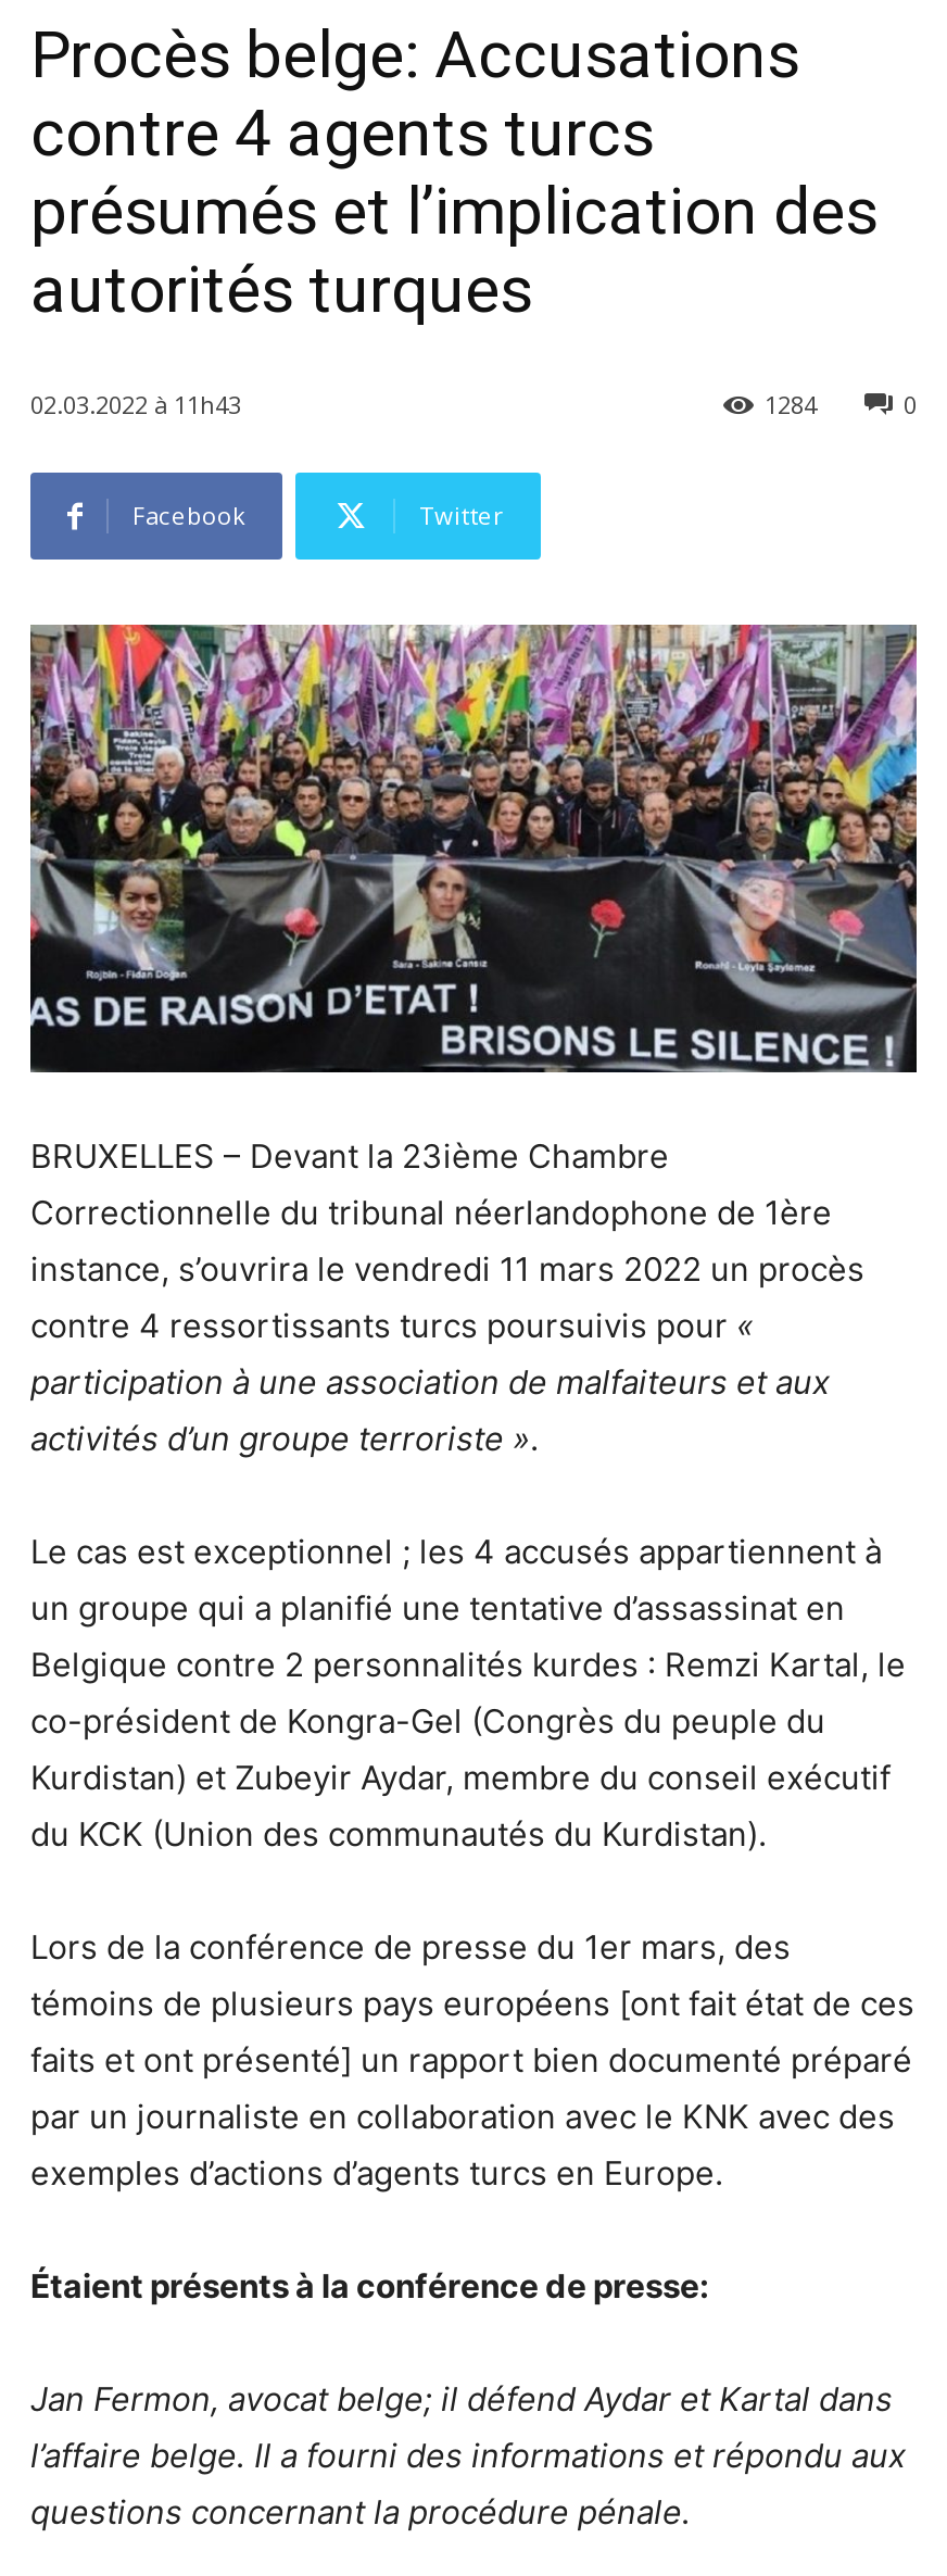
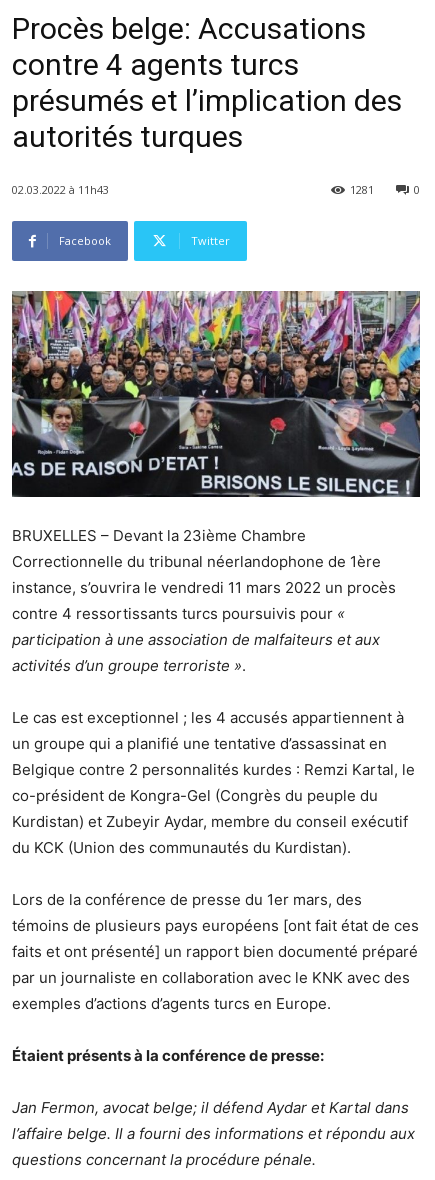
[765,388,817,421] 1284 -> [350,182,374,197] 1281

